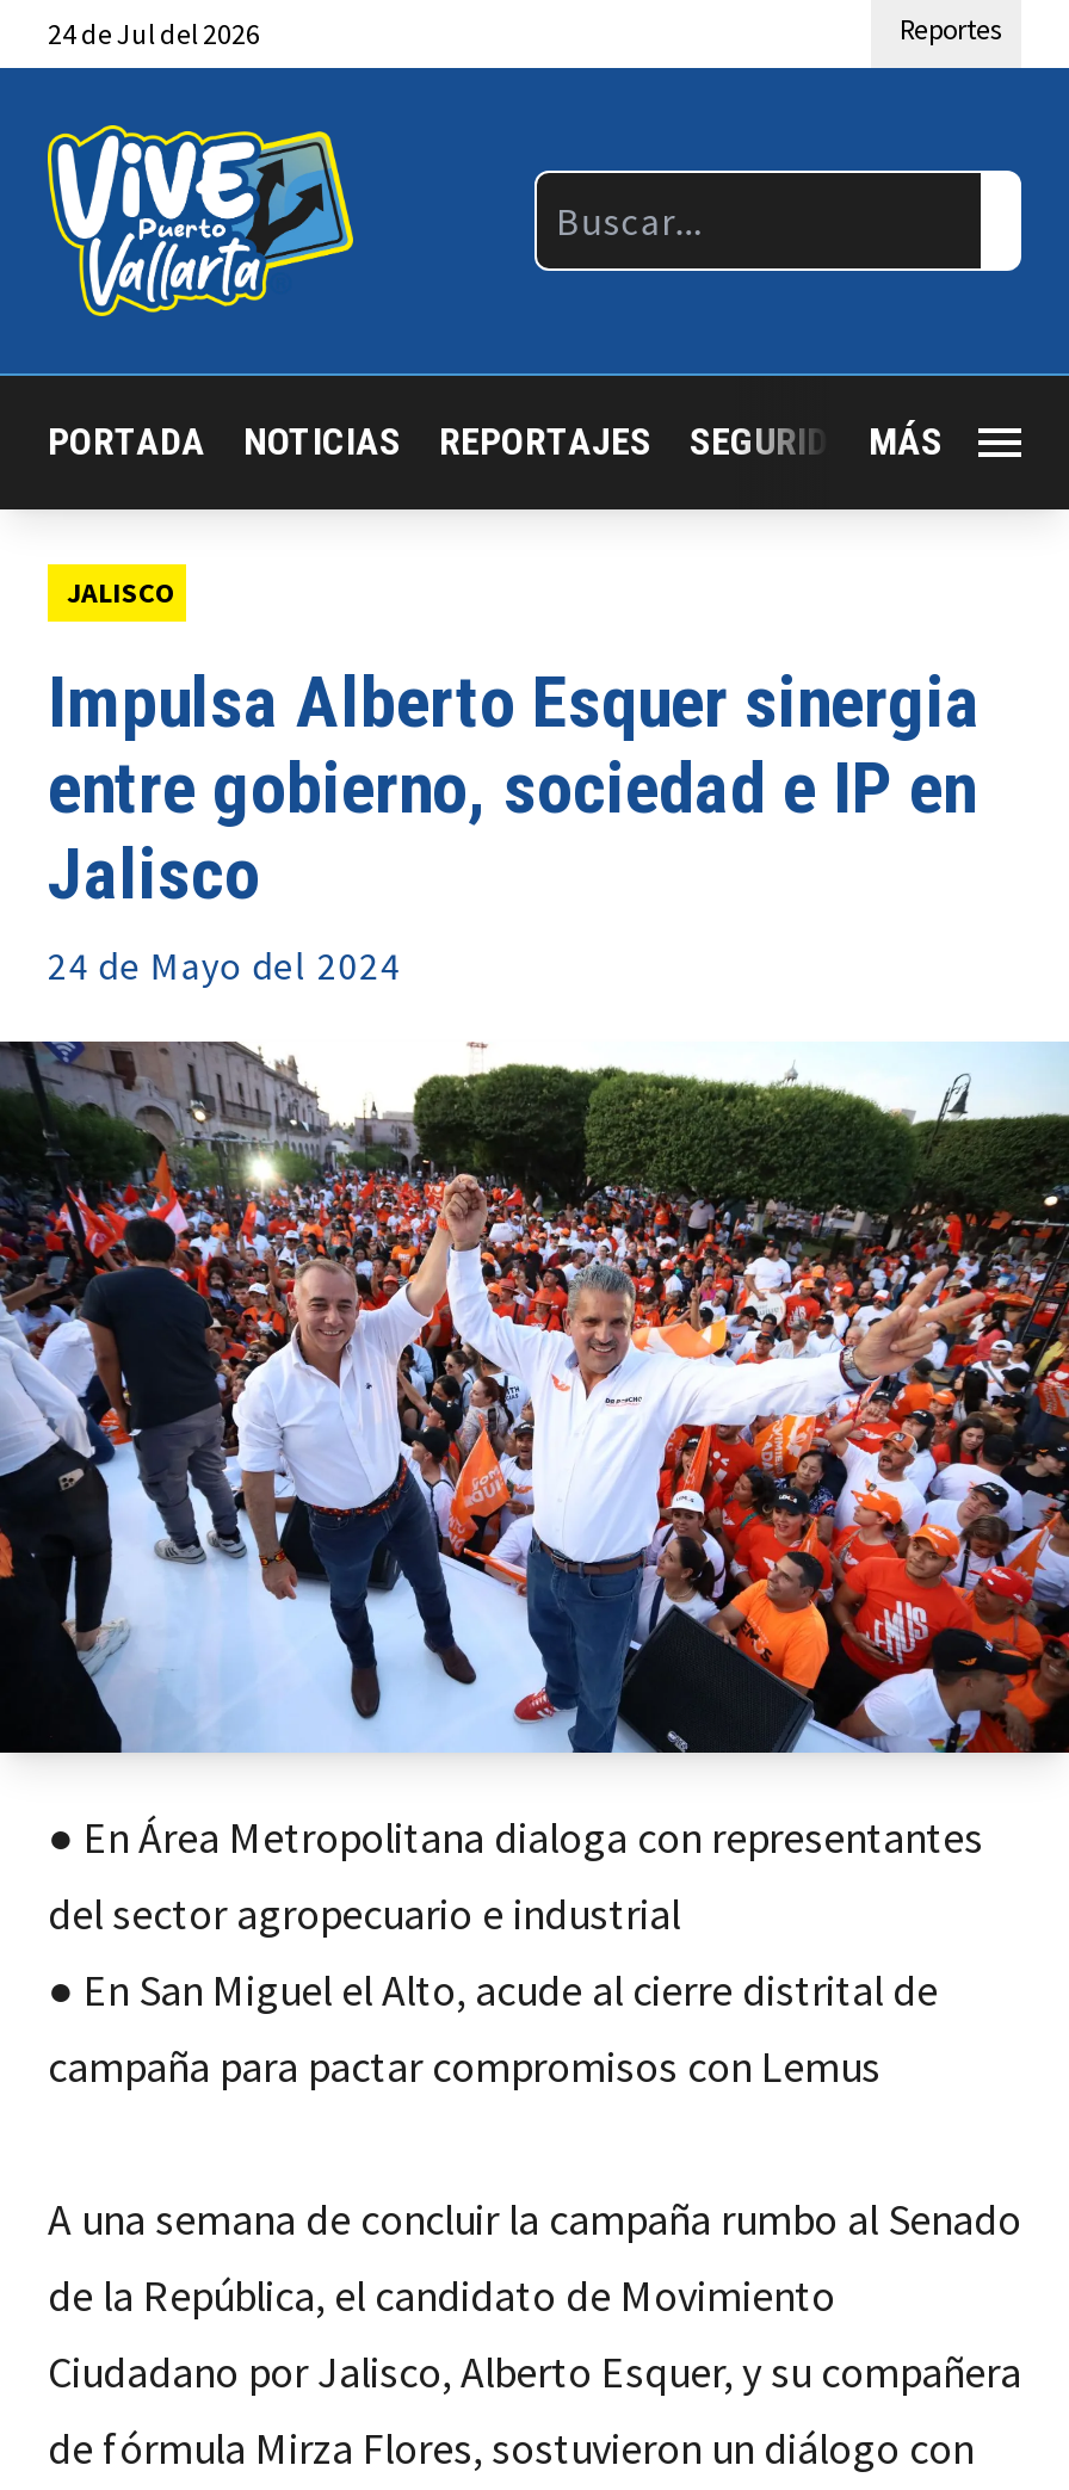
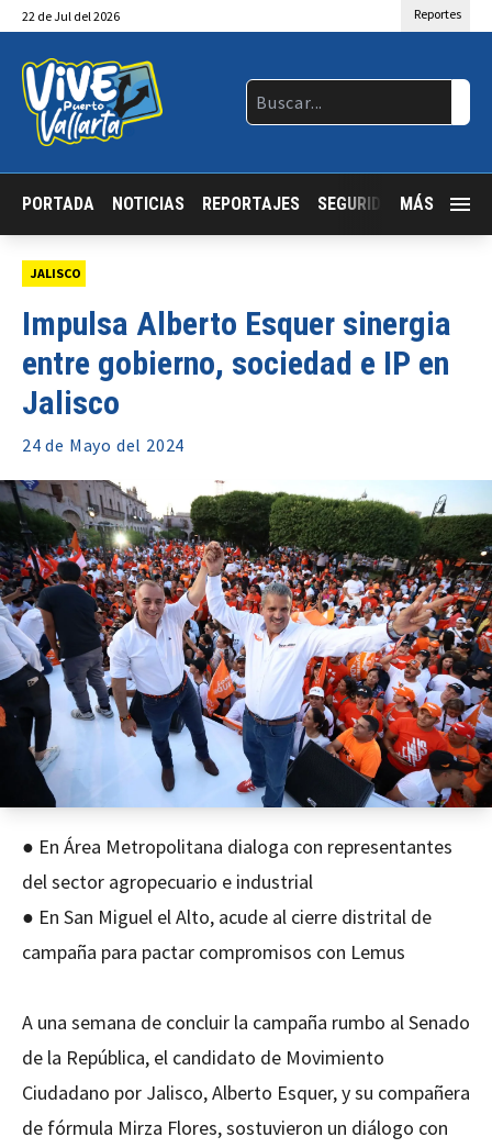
[48,16,260,51] 24deJul del 2026 -> [22,8,120,24] 22deJul del 2026

